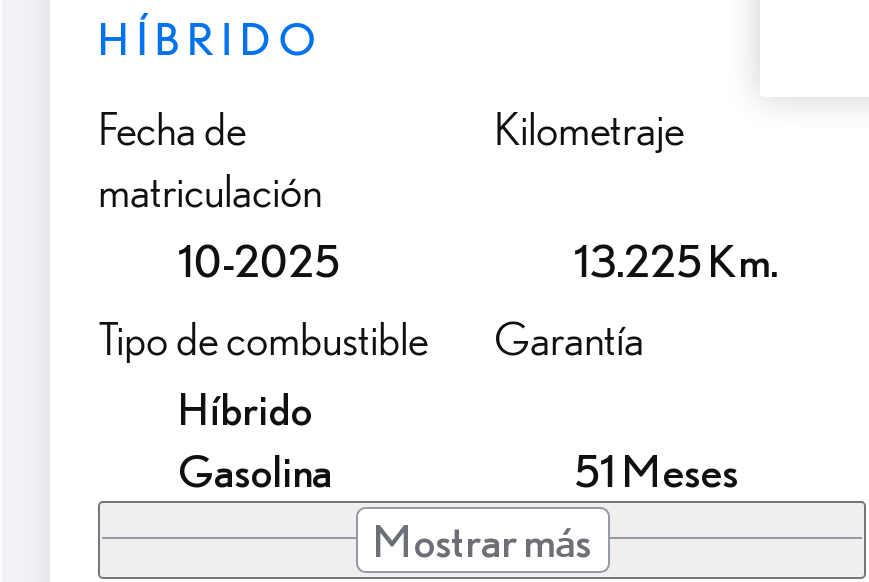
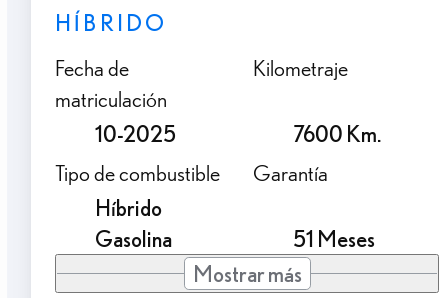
[574,232,778,286] 13.225 Km. -> [293,120,381,147] 7600 Km.

